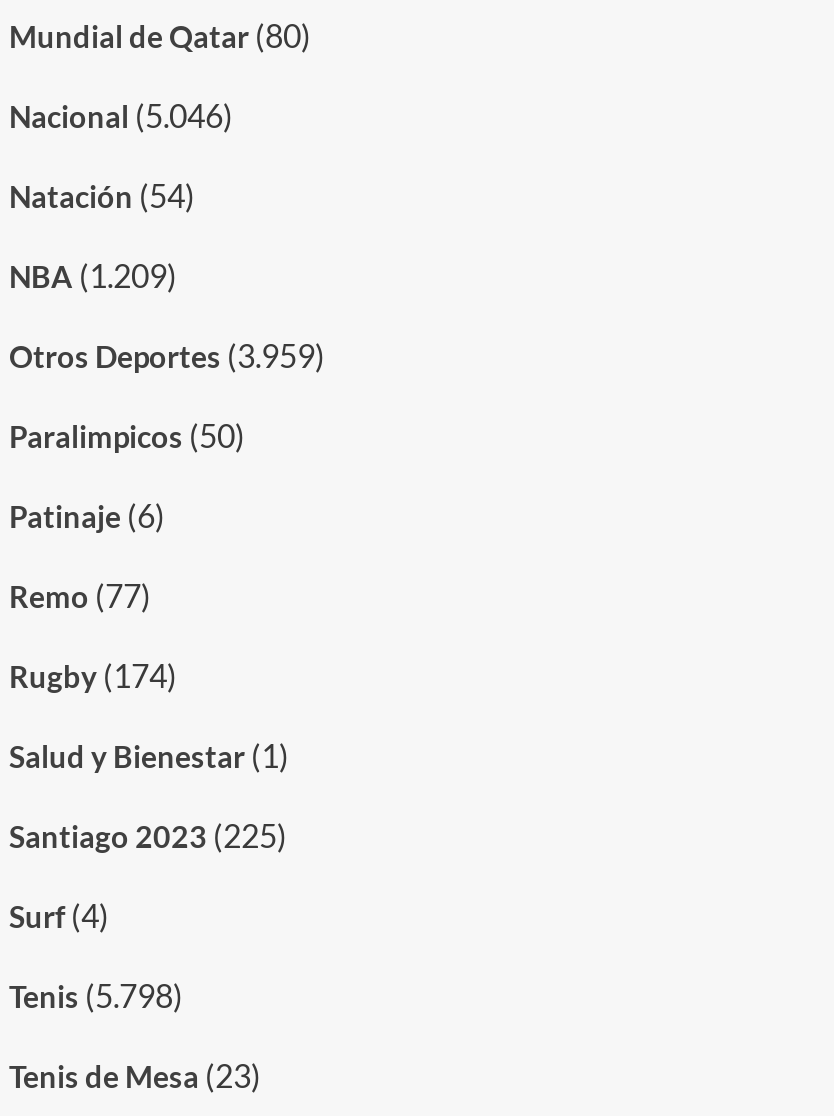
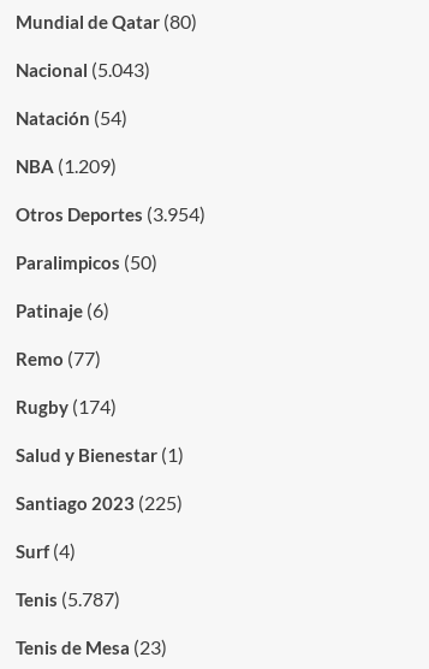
[9,97,233,135] Nacional (5.046) -> [15,58,150,81] Nacional (5.043)
[9,337,325,375] Otros Deportes (3.959) -> [15,203,205,225] Otros Deportes (3.954)
[9,977,183,1015] Tenis (5.798) -> [15,588,120,611] Tenis (5.787)

